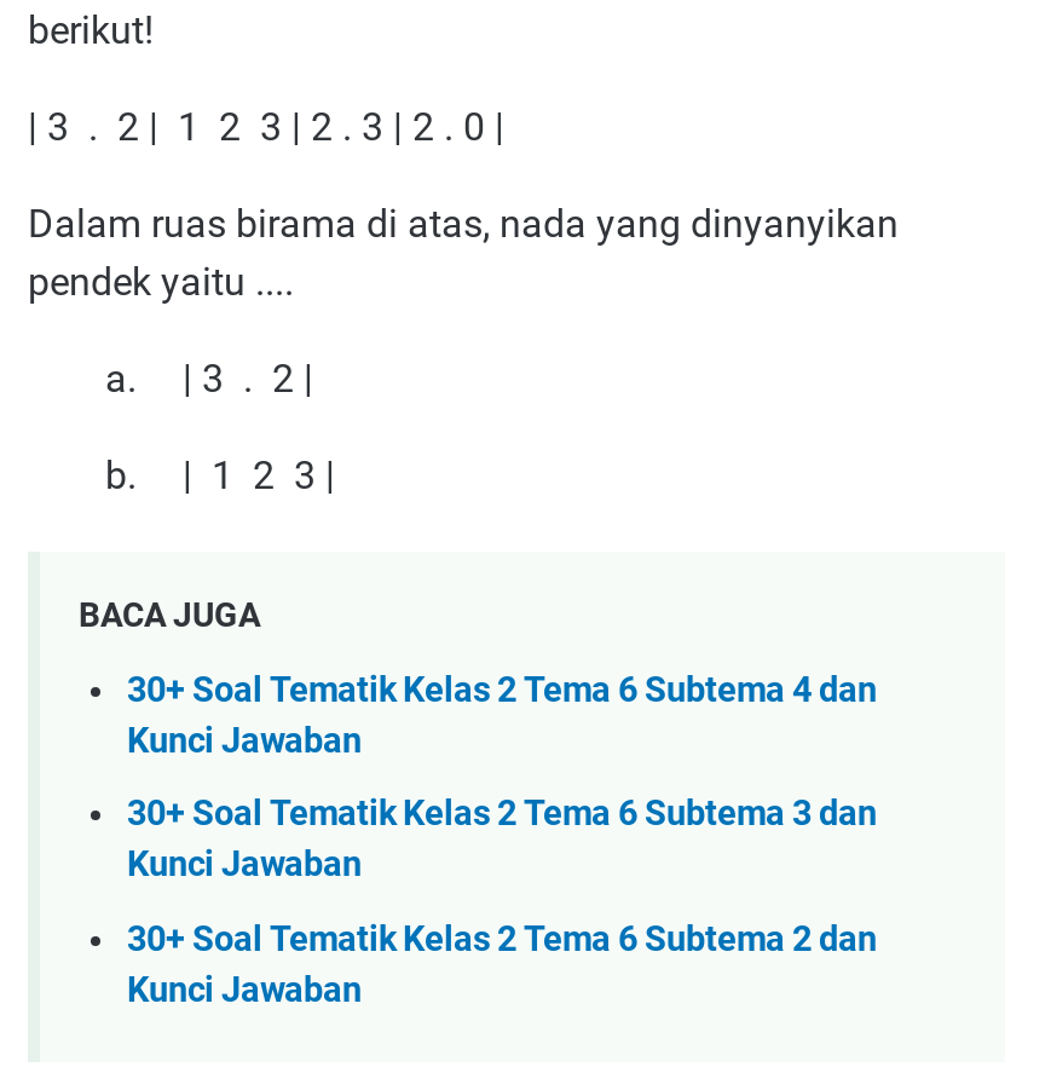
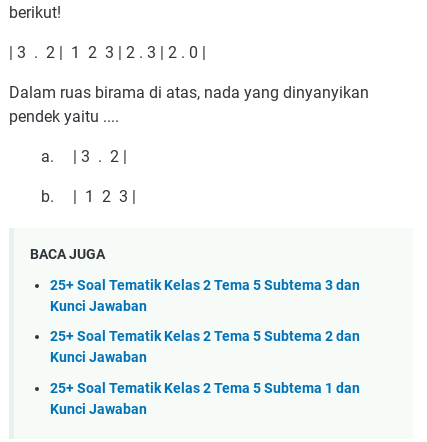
[127,669,877,711] 30+ Soal Tematik Kelas 2 Tema 6 Subtema 4 dan -> [50,277,360,294] 25+ Soal Tematik Kelas 2 Tema 5 Subtema 3 dan
[127,794,877,835] 30+ Soal Tematik Kelas 2 Tema 6 Subtema 3 dan -> [50,328,360,345] 25+ Soal Tematik Kelas 2 Tema 5 Subtema 2 dan
[127,919,877,960] 30+ Soal Tematik Kelas 2 Tema 6 Subtema 2 dan -> [50,380,360,397] 25+ Soal Tematik Kelas 2 Tema 5 Subtema 1 dan

